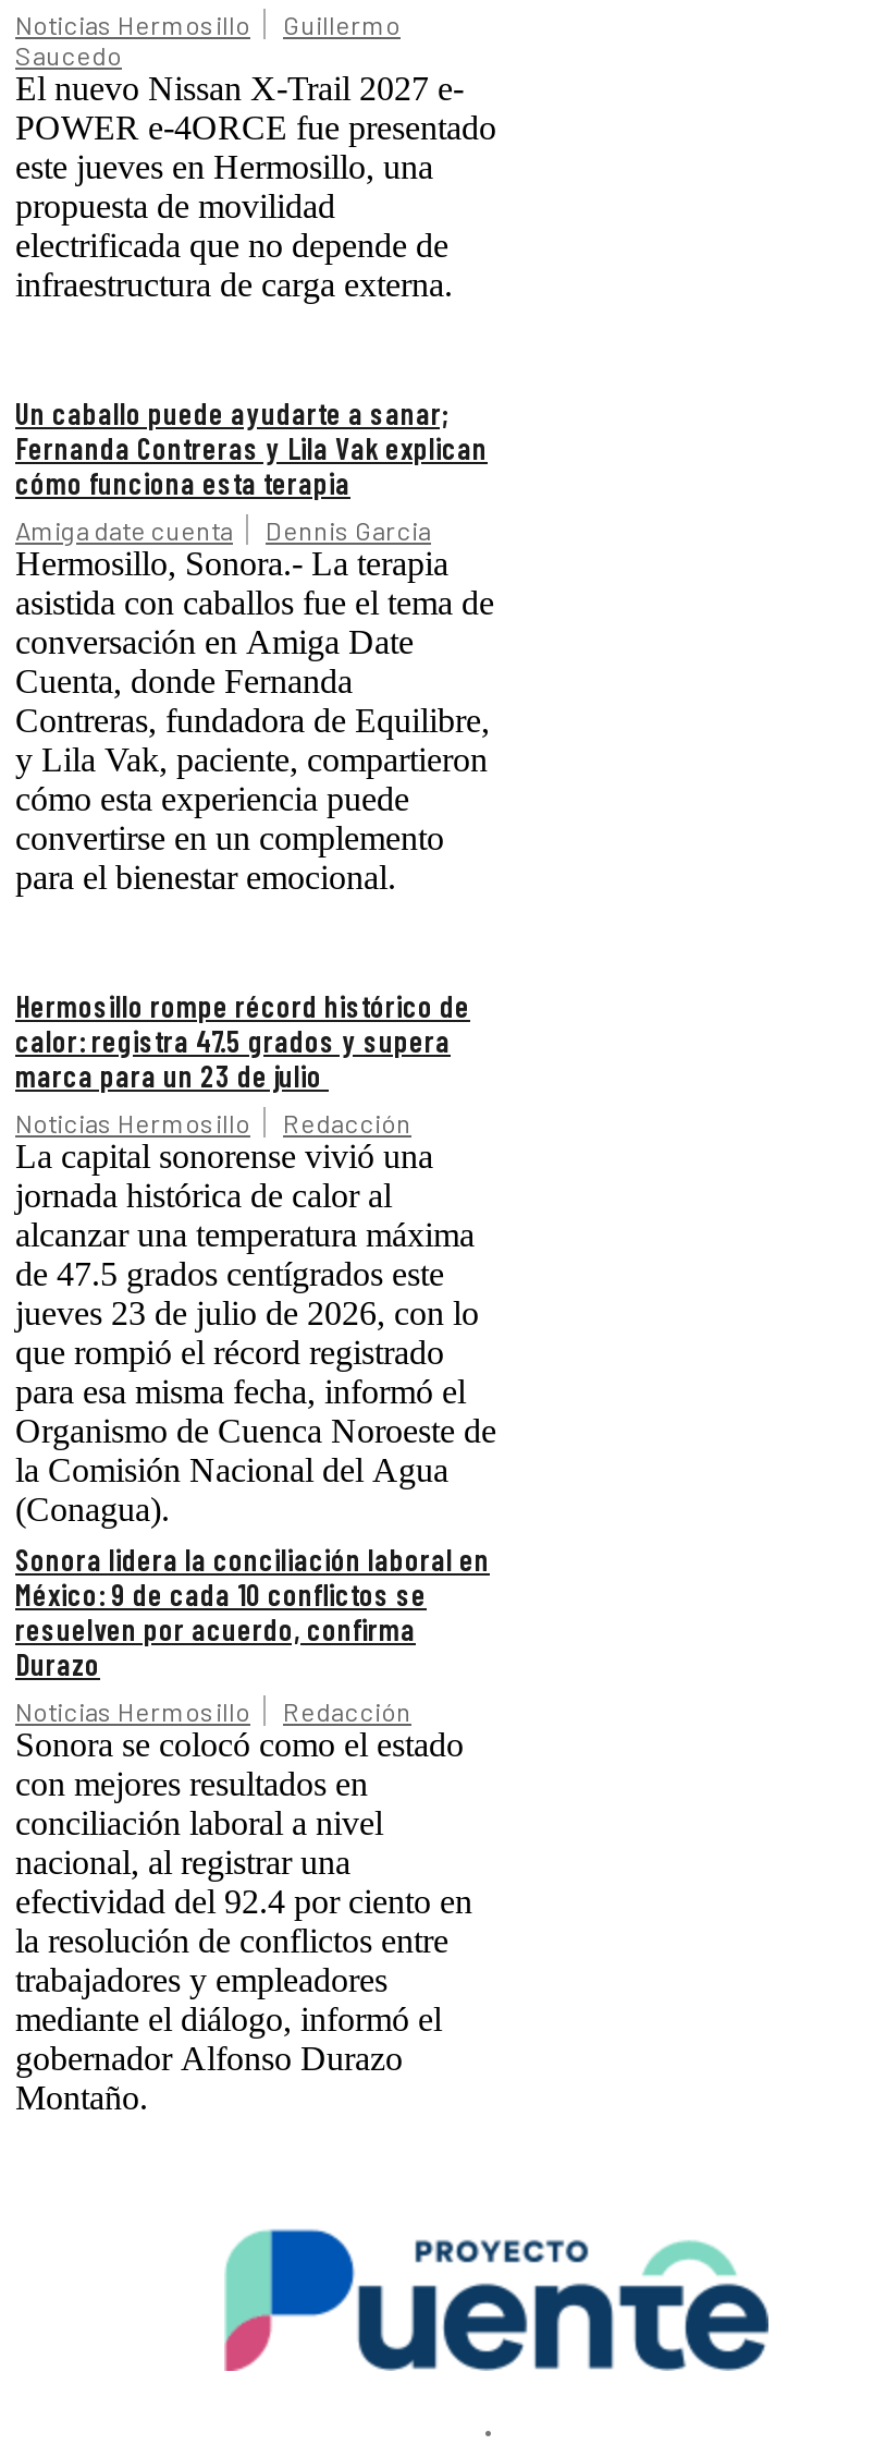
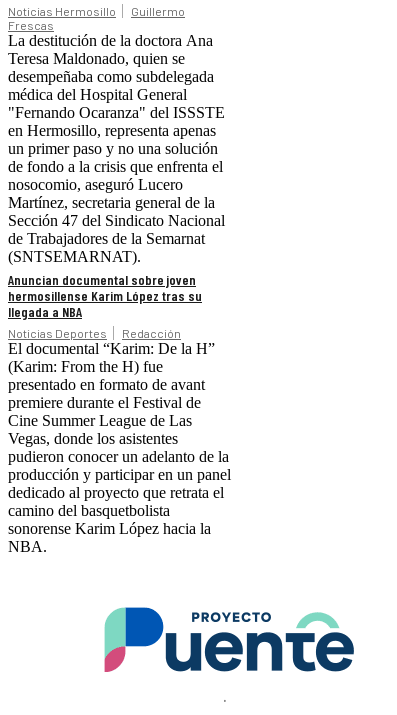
[15,39,496,1138] Saucedo | El nuevo Nissan X-Trail 2027 e- | POWER e-4ORCE fue presentado | este jueves en Hermosillo, una | propuesta de movilidad | electrificada que no depende de | infraestructura de carga externa. | Un caballo puede ayudarte a sanar; | Fernanda Contreras y Lila Vak explican | cómo funciona esta terapia | Amiga date cuenta | Dennis Garcia | Hermosillo, Sonora.- La terapia | asistida con caballos fue el tema de | conversación en Amiga Date | Cuenta, donde Fernanda | Contreras, fundadora de Equilibre, | y Lila Vak, paciente, compartieron | cómo esta experiencia puede | convertirse en un complemento | para el bienestar emocional. | Hermosillo rompe récord histórico de | calor: registra 47.5 grados y supera | marca para un 23 de julio | Noticias Hermosillo -> [8,18,225,340] Frescas | La destitución de la doctora Ana | Teresa Maldonado, quien se | desempeñaba como subdelegada | médica del Hospital General | "Fernando Ocaranza" del ISSSTE | en Hermosillo, representa apenas | un primer paso y no una solución | de fondo a la crisis que enfrenta el | nosocomio, aseguró Lucero | Martínez, secretaria general de la | Sección 47 del Sindicato Nacional | de Trabajadores de la Semarnat | (SNTSEMARNAT). | Anuncian documental sobre joven | hermosillense Karim López tras su | llegada a NBA | Noticias Deportes
[15,1138,496,2116] La capital sonorense vivió una | jornada histórica de calor al | alcanzar una temperatura máxima | de 47.5 grados centígrados este | jueves 23 de julio de 2026, con lo | que rompió el récord registrado | para esa misma fecha, informó el | Organismo de Cuenca Noroeste de | la Comisión Nacional del Agua | (Conagua). | Sonora lidera la conciliación laboral en | México: 9 de cada 10 conflictos se | resuelven por acuerdo, confirma | Durazo | Noticias Hermosillo | Redacción | Sonora se colocó como el estado | con mejores resultados en | conciliación laboral a nivel | nacional, al registrar una | efectividad del 92.4 por ciento en | la resolución de conflictos entre | trabajadores y empleadores | mediante el diálogo, informó el | gobernador Alfonso Durazo | Montaño. -> [8,340,231,555] El documental “Karim: De la H” | (Karim: From the H) fue | presentado en formato de avant | premiere durante el Festival de | Cine Summer League de Las | Vegas, donde los asistentes | pudieron conocer un adelanto de la | producción y participar en un panel | dedicado al proyecto que retrata el | camino del basquetbolista | sonorense Karim López hacia la | NBA.

